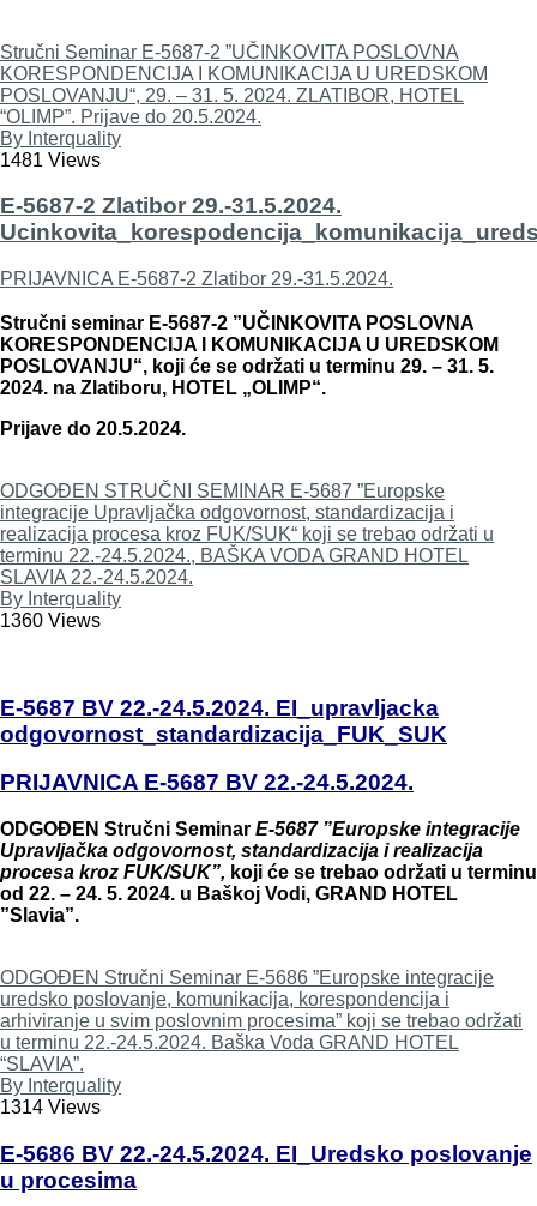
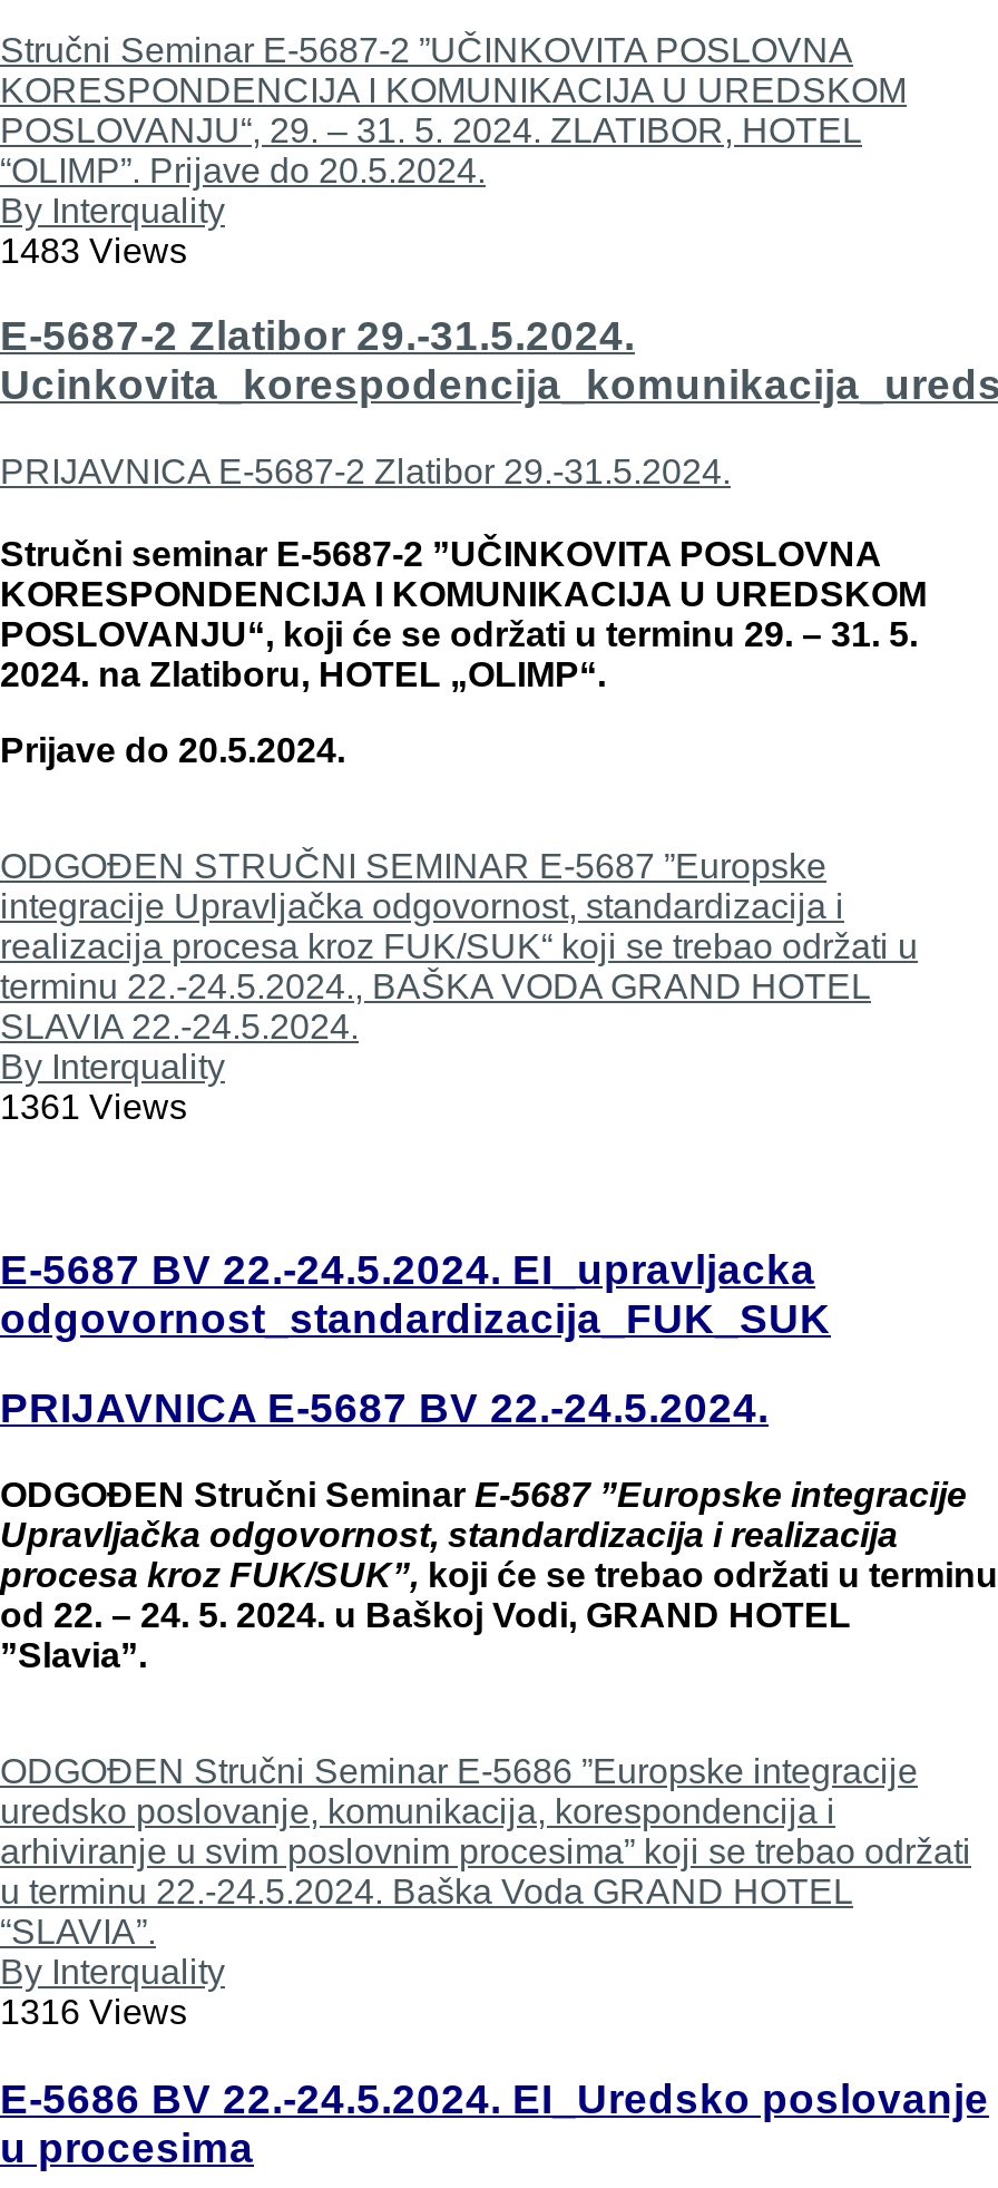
[0,149,101,170] 1481 Views -> [0,231,187,269] 1483 Views
[0,610,101,630] 1360 Views -> [0,1087,187,1125] 1361 Views
[0,1097,101,1117] 1314 Views -> [0,1993,187,2031] 1316 Views

